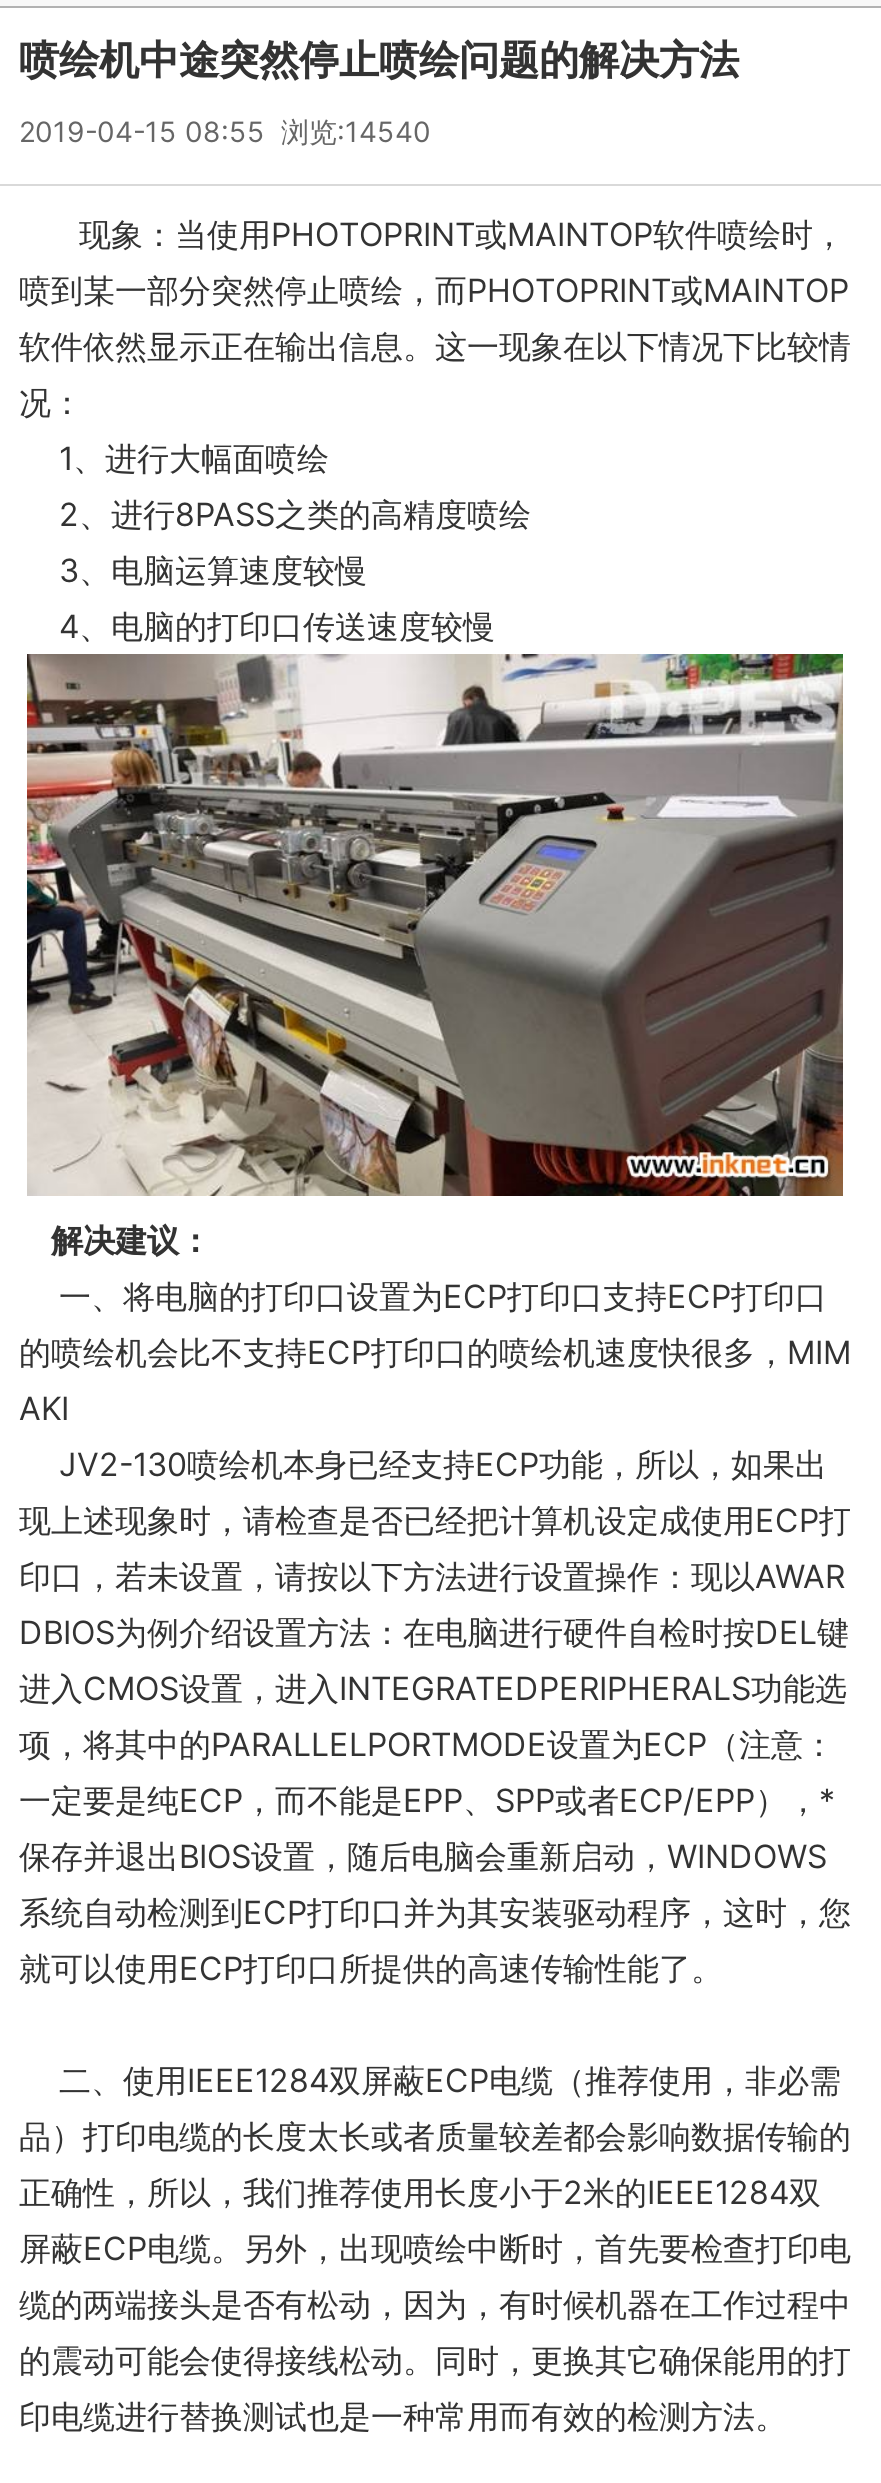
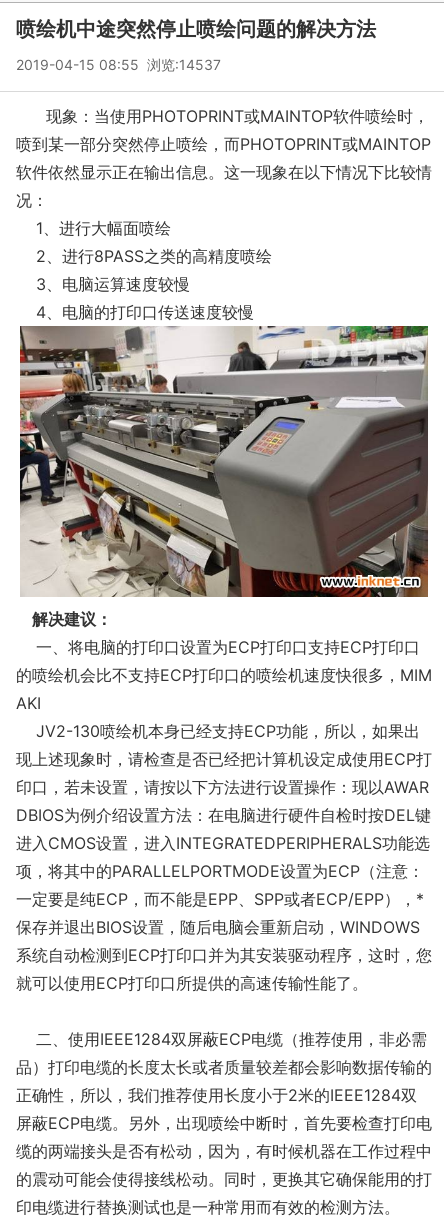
[19,114,431,148] 2019-04-15 08:55 浏览:14540 -> [16,56,221,73] 2019-04-15 08:55 浏览:14537

